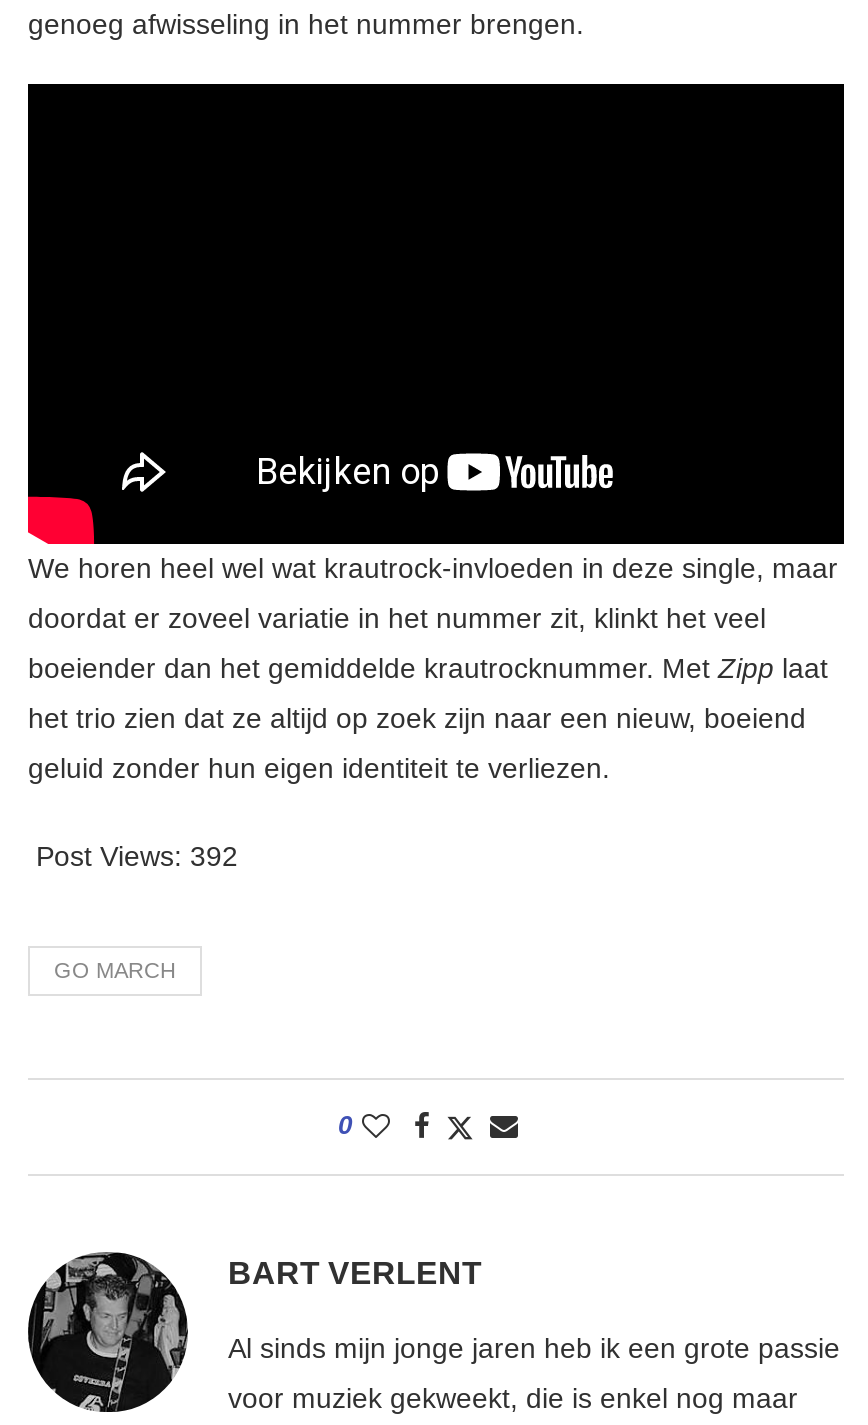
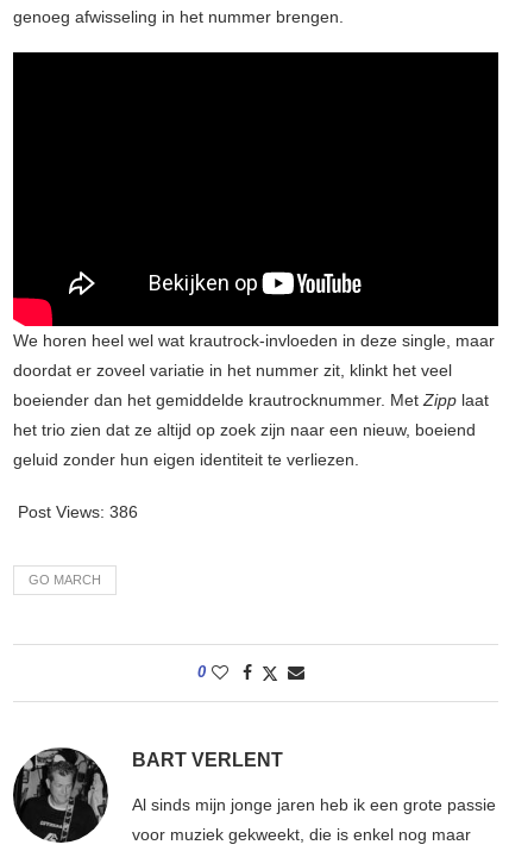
[36,840,238,872] Post Views: 392 -> [18,502,138,521] Post Views: 386

